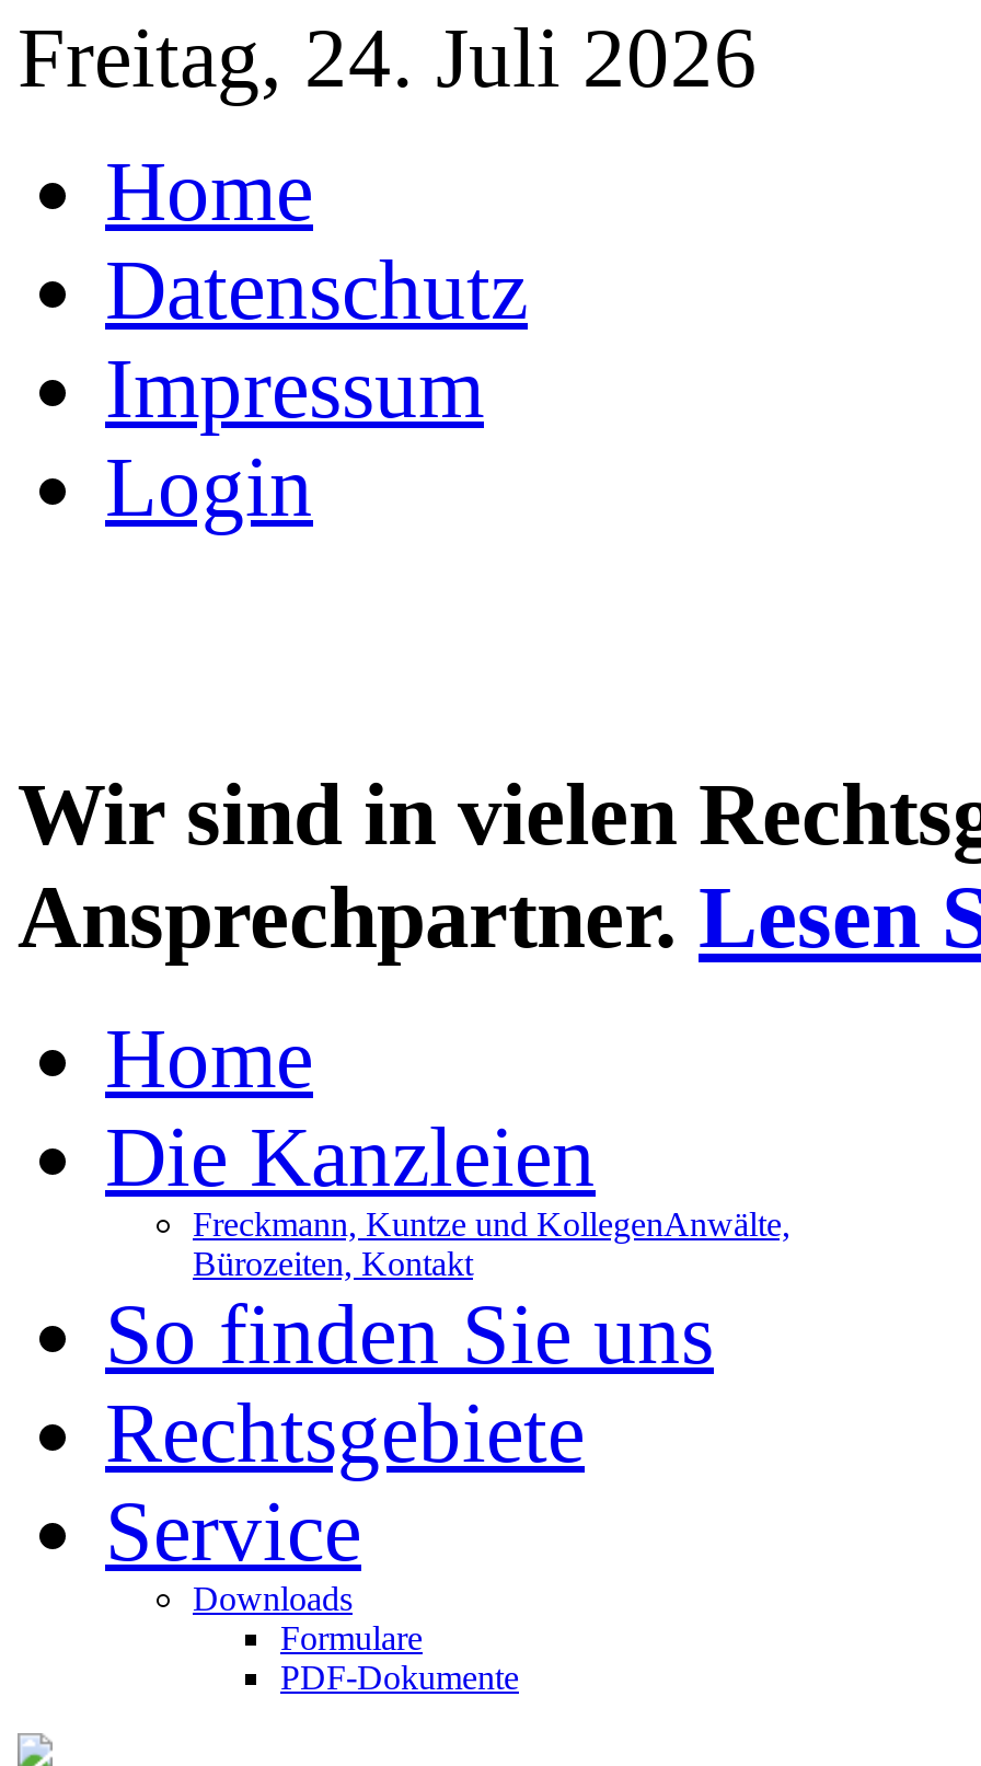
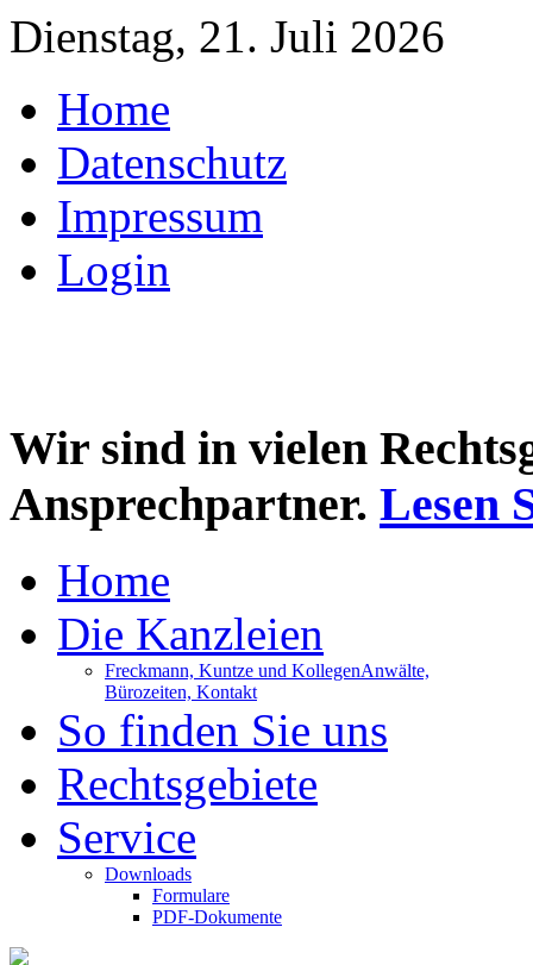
[18,10,758,104] Freitag, 24. Juli 2026 -> [10,11,445,62] Dienstag, 21. Juli 2026

